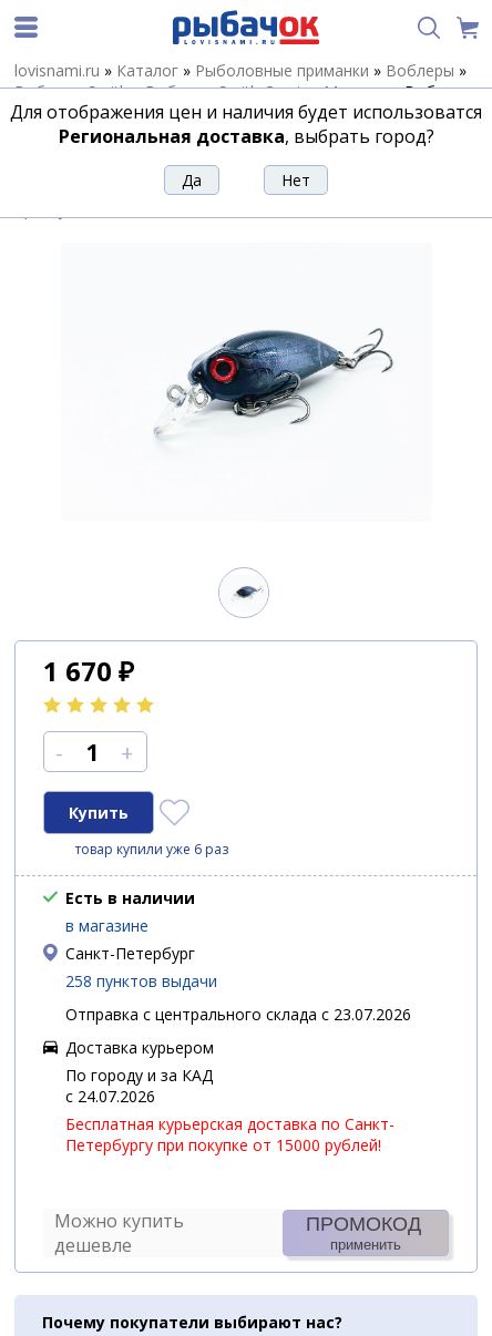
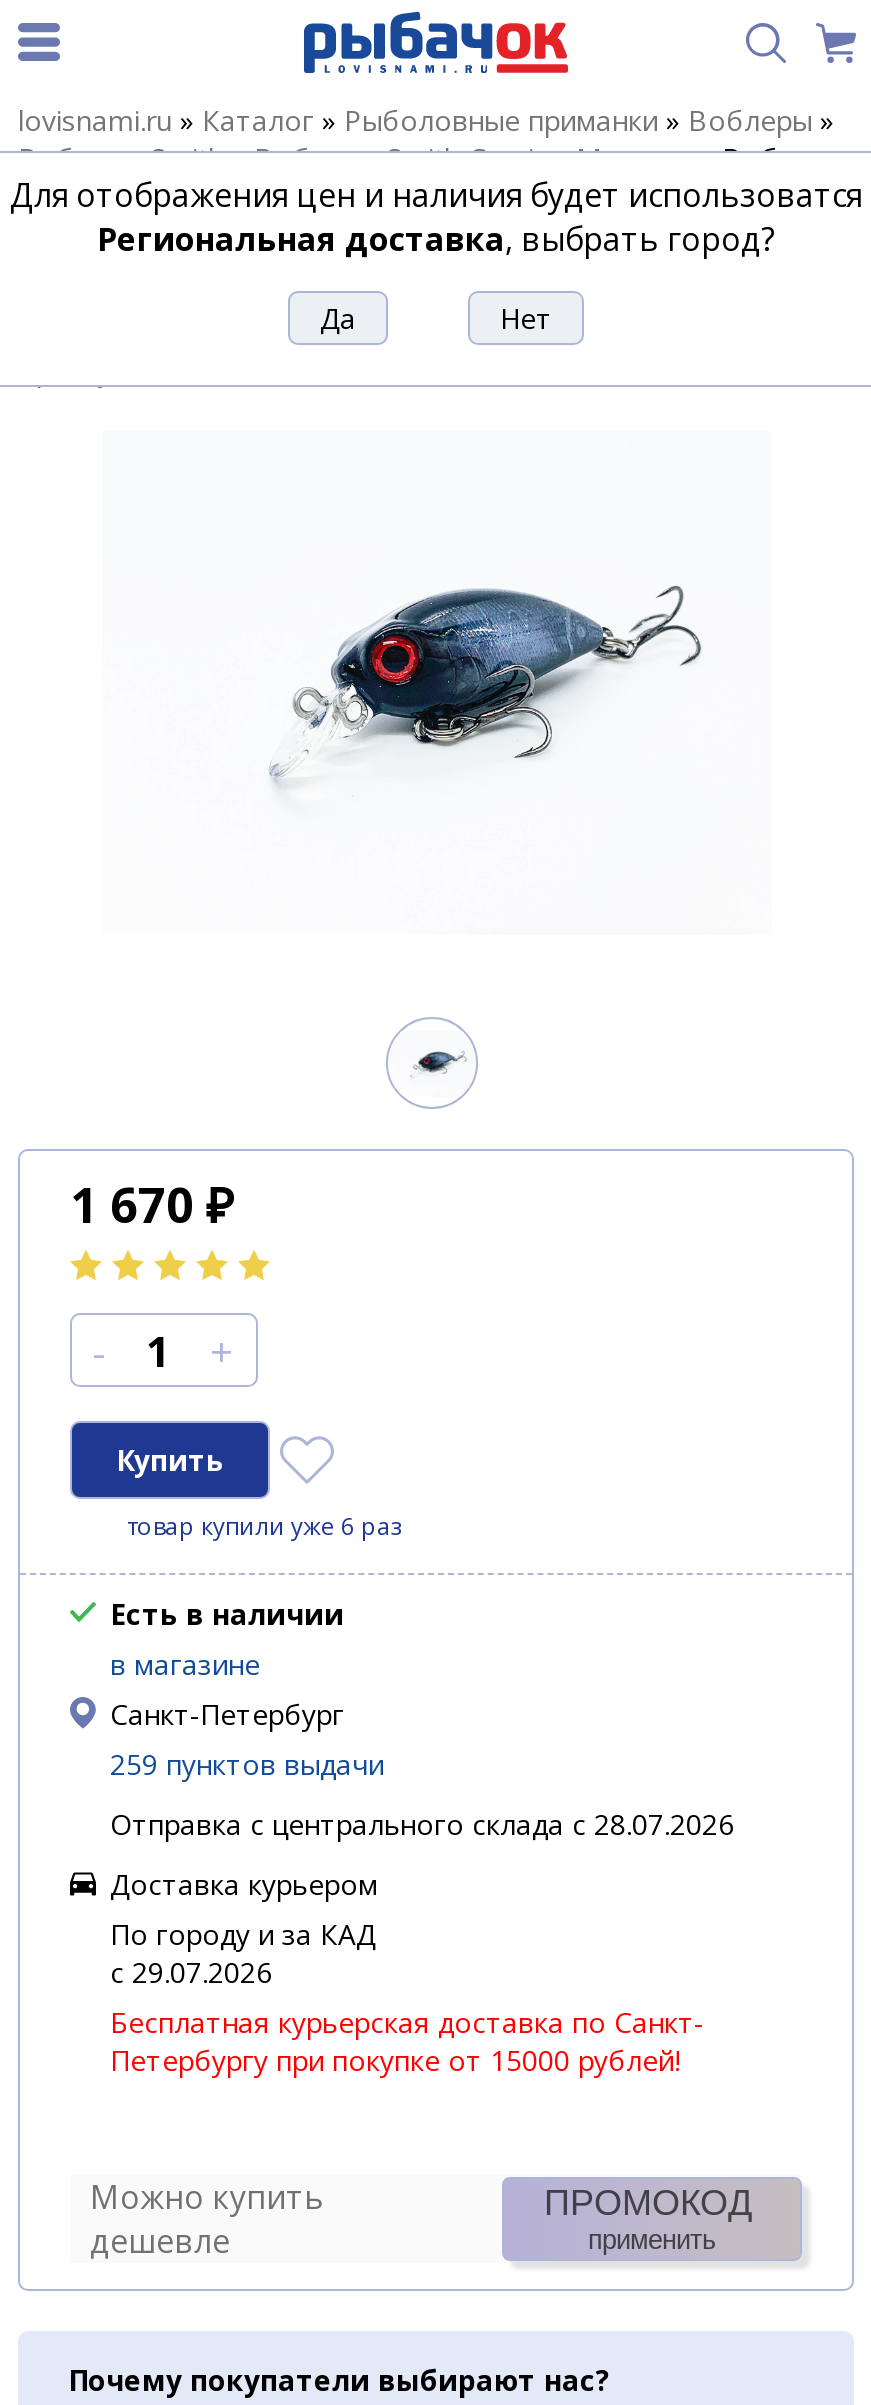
[65,970,217,991] 258 пунктов выдачи -> [110,1745,384,1783] 259 пунктов выдачи
[65,1004,411,1025] Отправка с центрального склада с 23.07.2026 -> [110,1805,734,1843] Отправка с центрального склада с 28.07.2026
[65,1086,155,1107] c 24.07.2026 -> [110,1953,272,1991] c 29.07.2026

